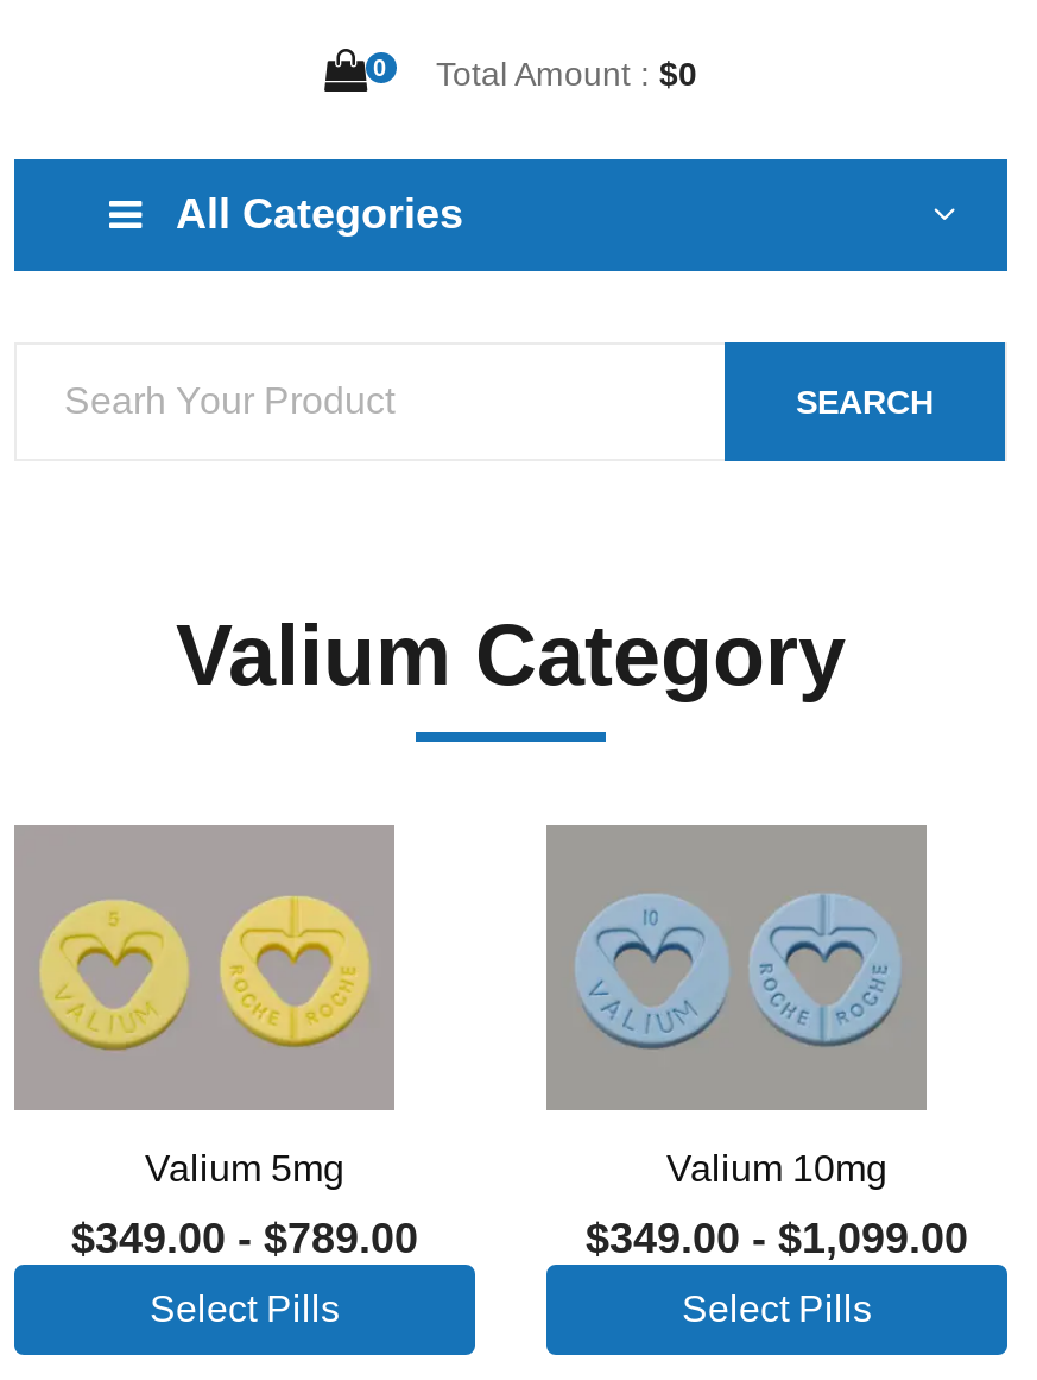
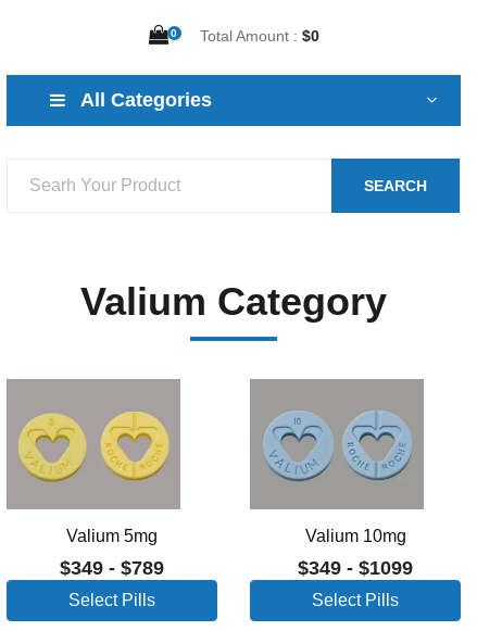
[71,1216,418,1264] $349.00 - $789.00 -> [60,558,164,579] $349 - $789
[586,1216,968,1264] $349.00 - $1,099.00 -> [298,558,413,579] $349 - $1099

